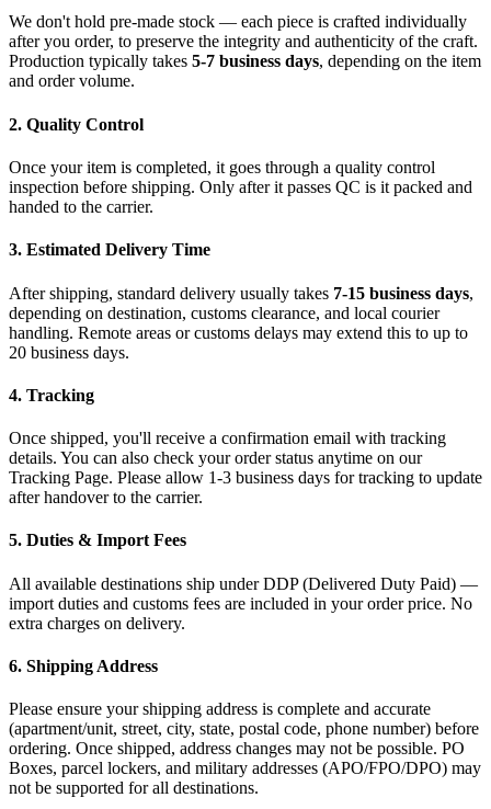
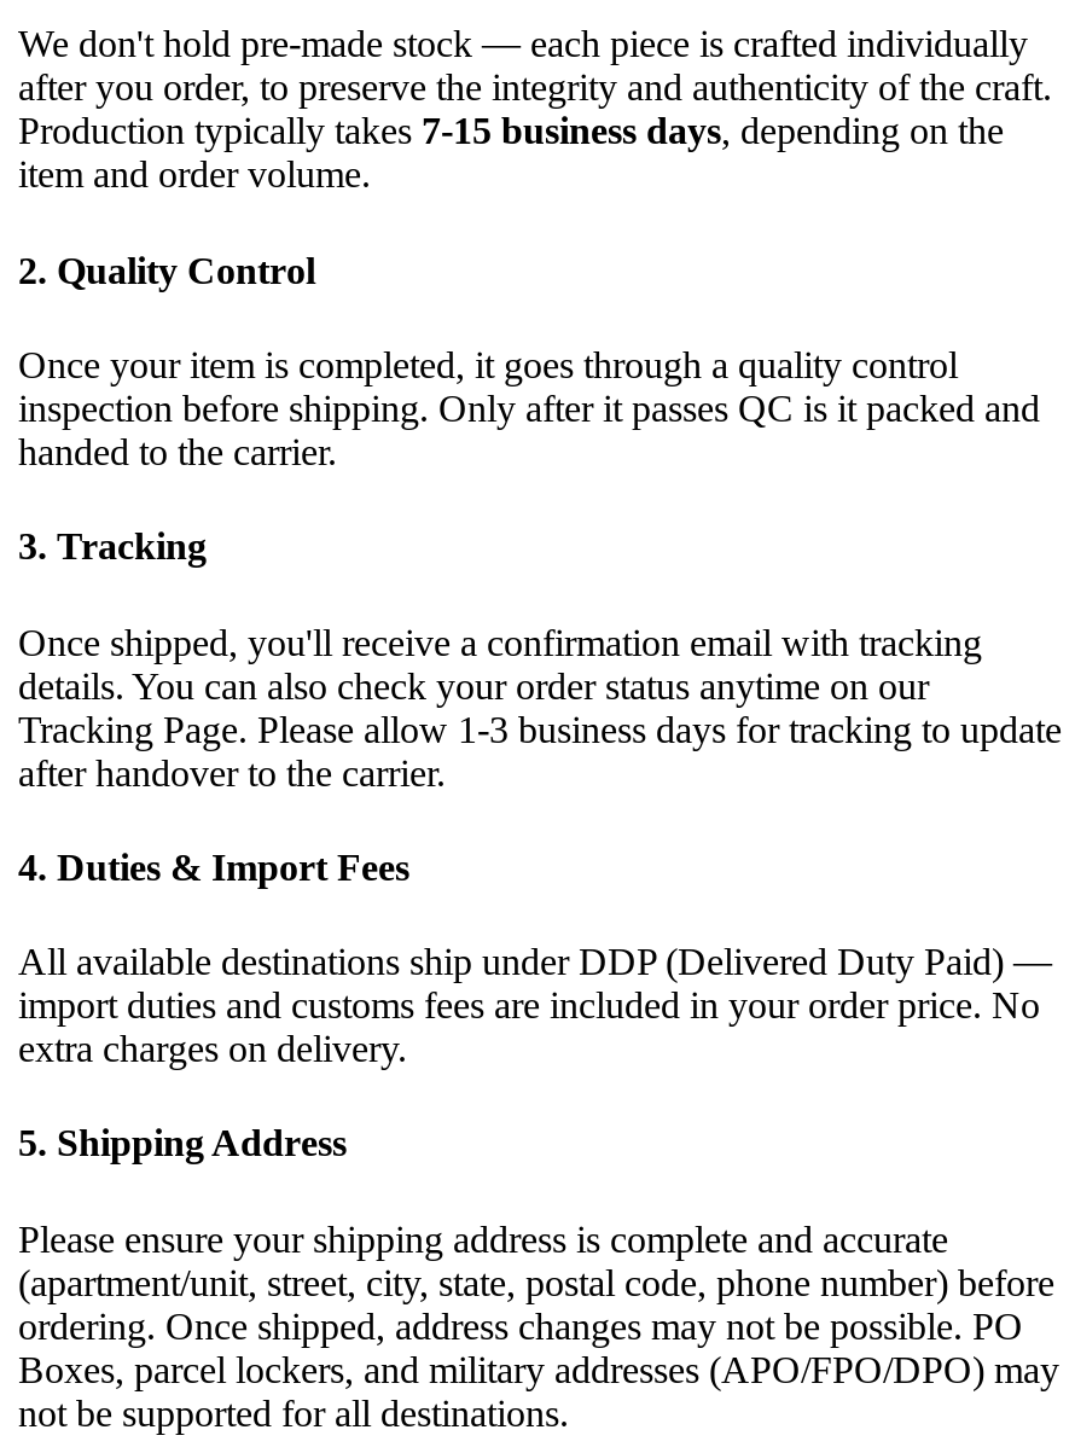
[9,52,481,90] Production typically takes 5-7 business days, depending on the item | and order volume. -> [18,111,1004,196] Production typically takes 7-15 business days, depending on the | item and order volume.
[9,240,473,404] 3. Estimated Delivery Time | After shipping, standard delivery usually takes 7-15 business days, | depending on destination, customs clearance, and local courier | handling. Remote areas or customs delays may extend this to up to | 20 business days. | 4. Tracking -> [18,526,207,567] 3. Tracking
[9,531,186,550] 5. Duties & Import Fees -> [18,846,409,887] 4. Duties & Import Fees
[9,657,158,675] 6. Shipping Address -> [18,1123,347,1164] 5. Shipping Address

